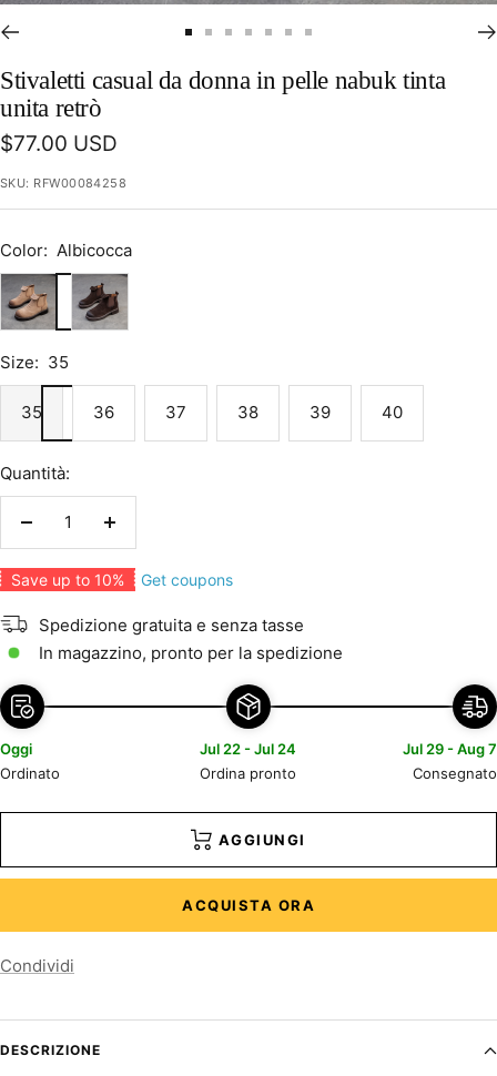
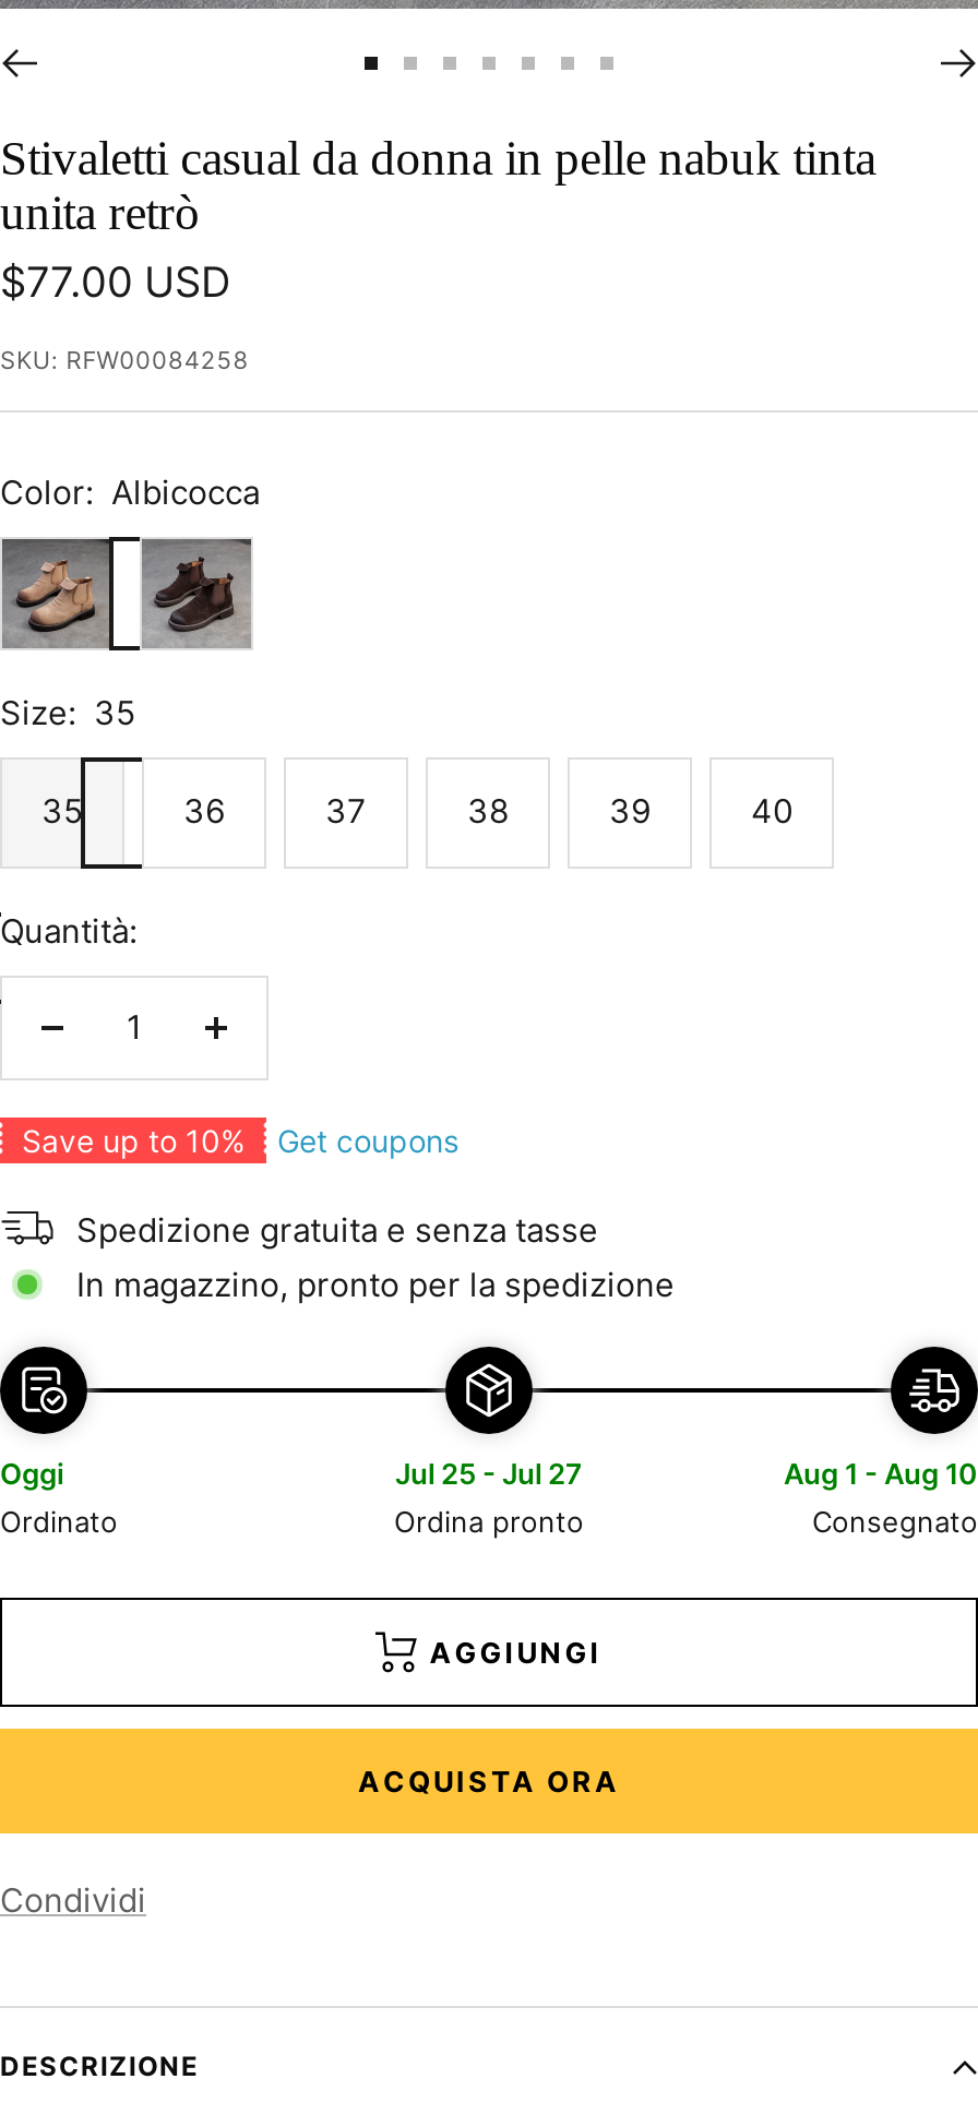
[200,740,297,758] Jul 22 - Jul 24 -> [395,1456,583,1491] Jul 25 - Jul 27
[403,740,497,758] Jul 29 - Aug 7 -> [783,1456,978,1491] Aug 1 - Aug 10

